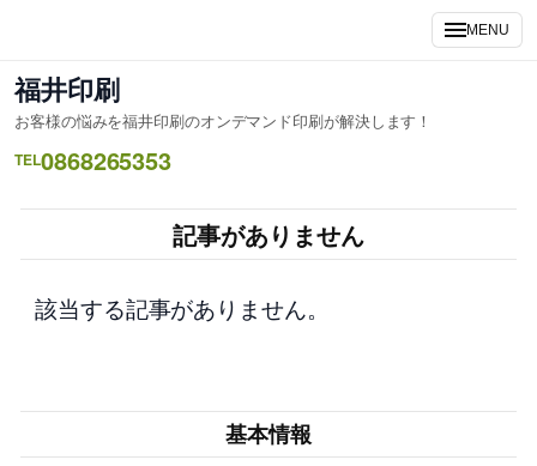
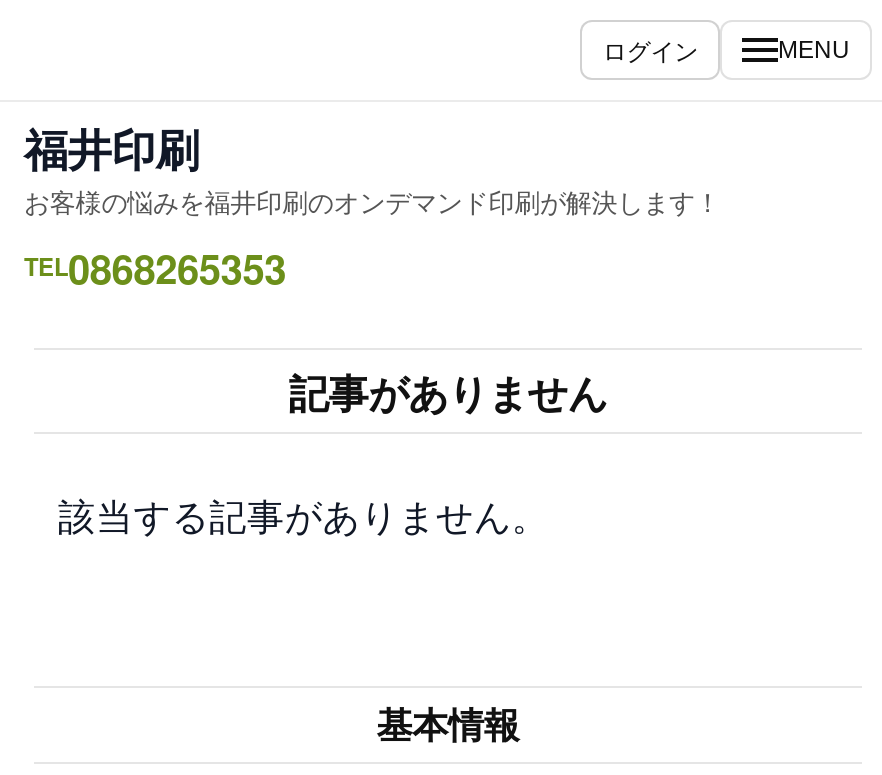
none -> [603,32,698,66] ログイン

